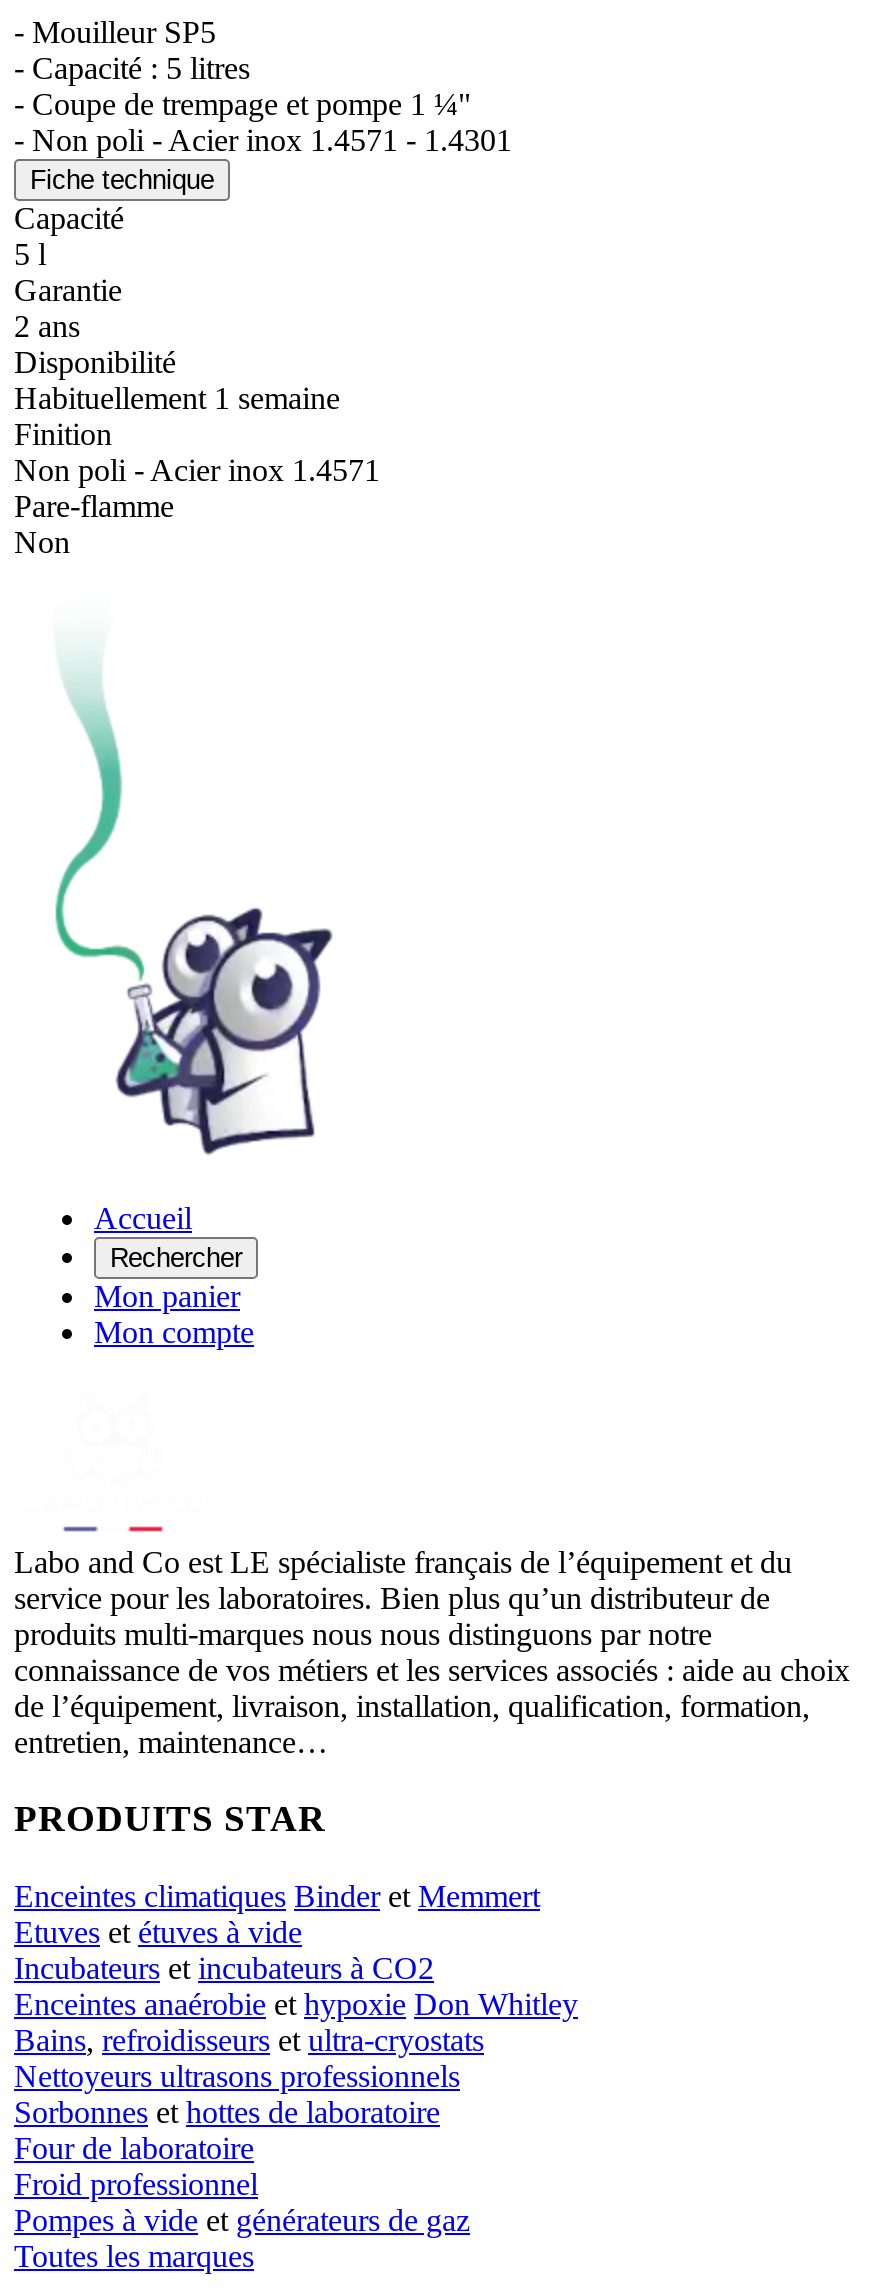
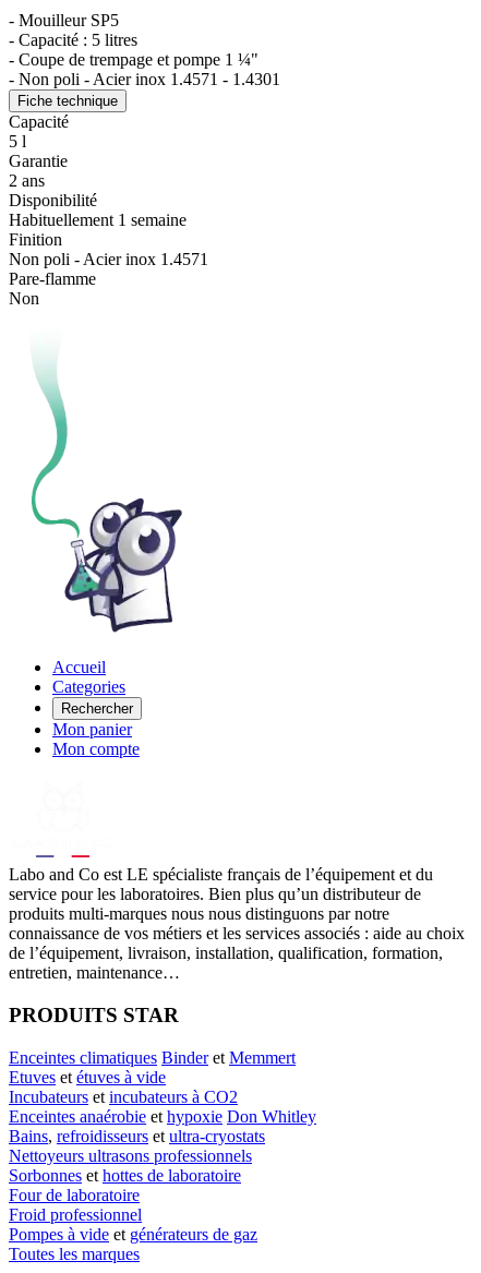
none -> [52,678,125,696] Categories

